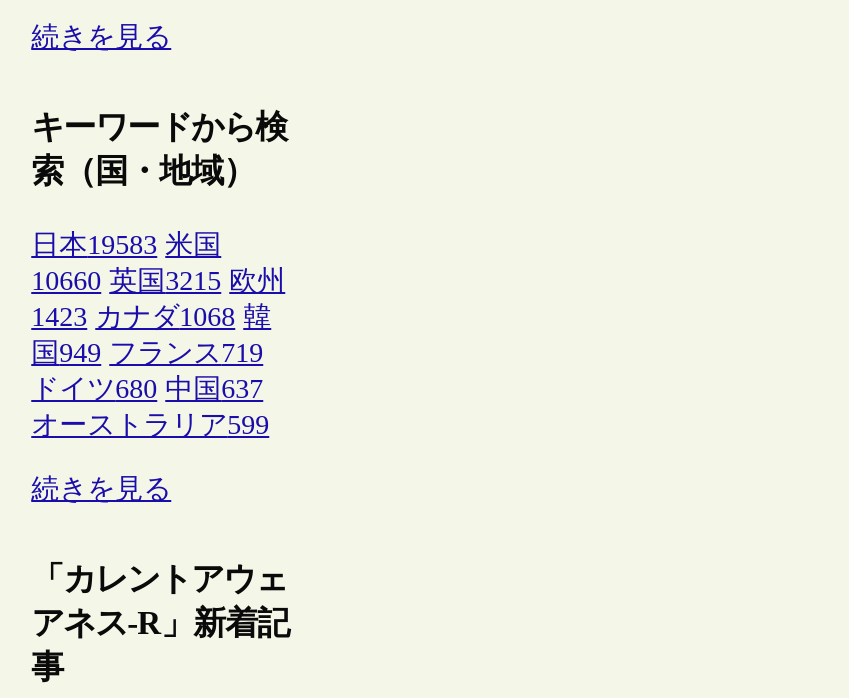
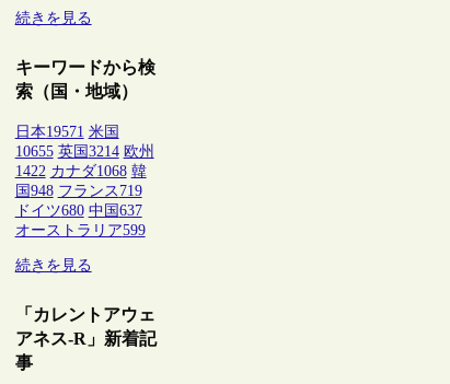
[31,229,221,259] 日本19583 米国 -> [15,123,119,140] 日本19571 米国
[31,265,285,295] 10660 英国3215 欧州 -> [15,143,154,159] 10655 英国3214 欧州
[31,301,271,331] 1423 カナダ1068 韓 -> [15,163,146,179] 1422 カナダ1068 韓
[31,337,263,367] 国949 フランス719 -> [15,182,142,199] 国948 フランス719

